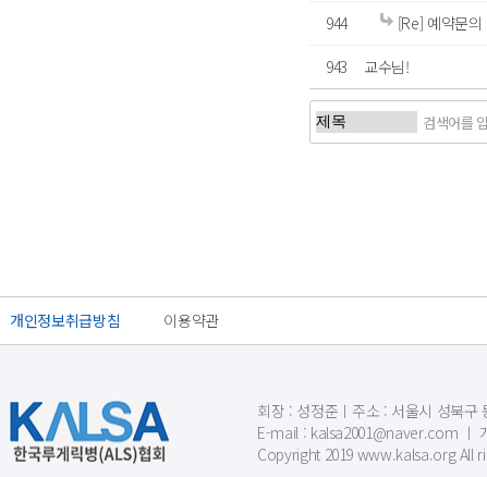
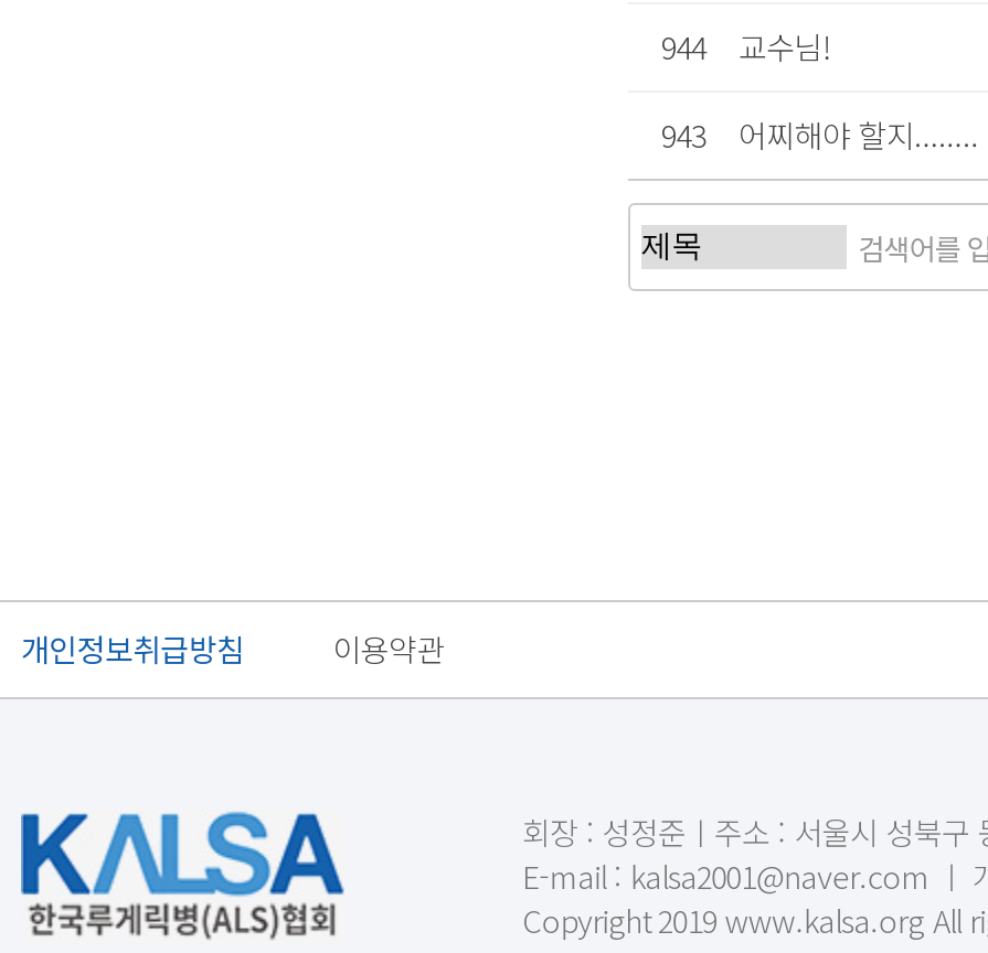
[393,12,482,34] [Re] 예약문의 -> none
moved [364,56,409,77] -> [739,24,830,68]: 교수님!
none -> [739,113,979,157] 어찌해야 할지........

